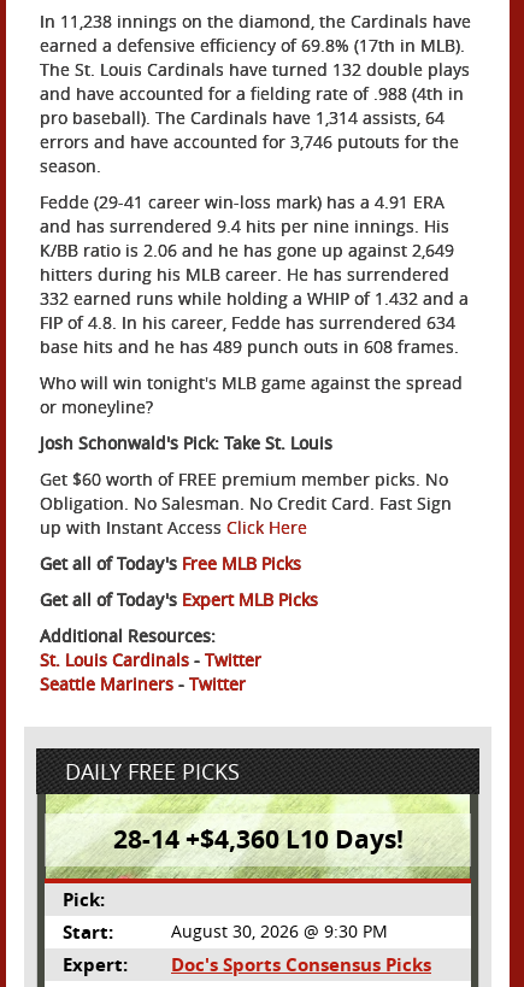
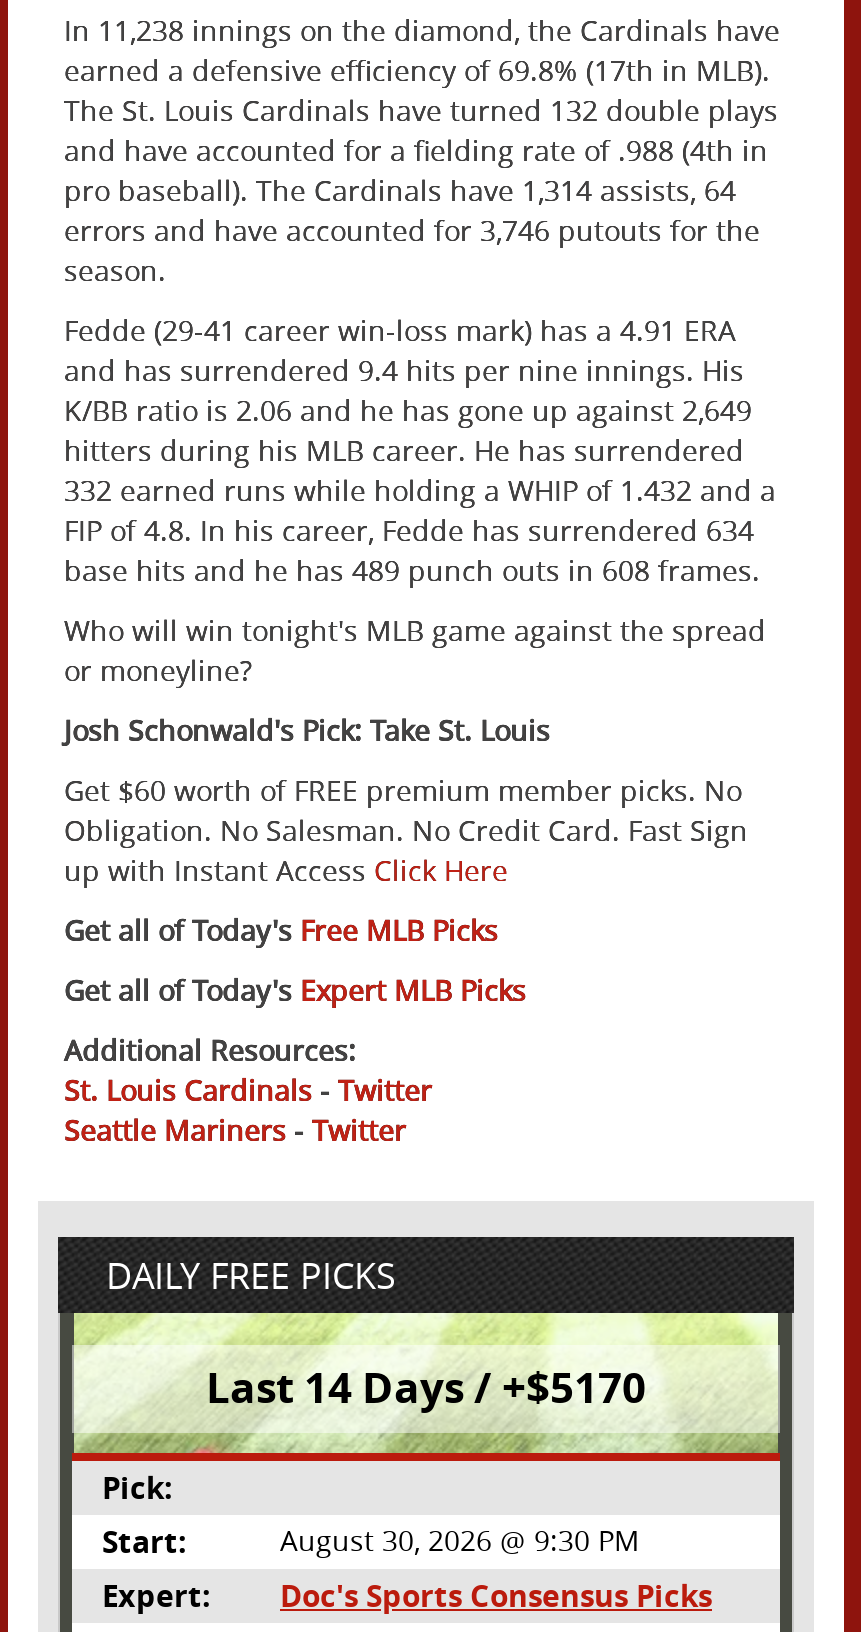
[113,821,403,856] 28-14 +$4,360 L10 Days! -> [206,1358,646,1416] Last 14 Days / +$5170

